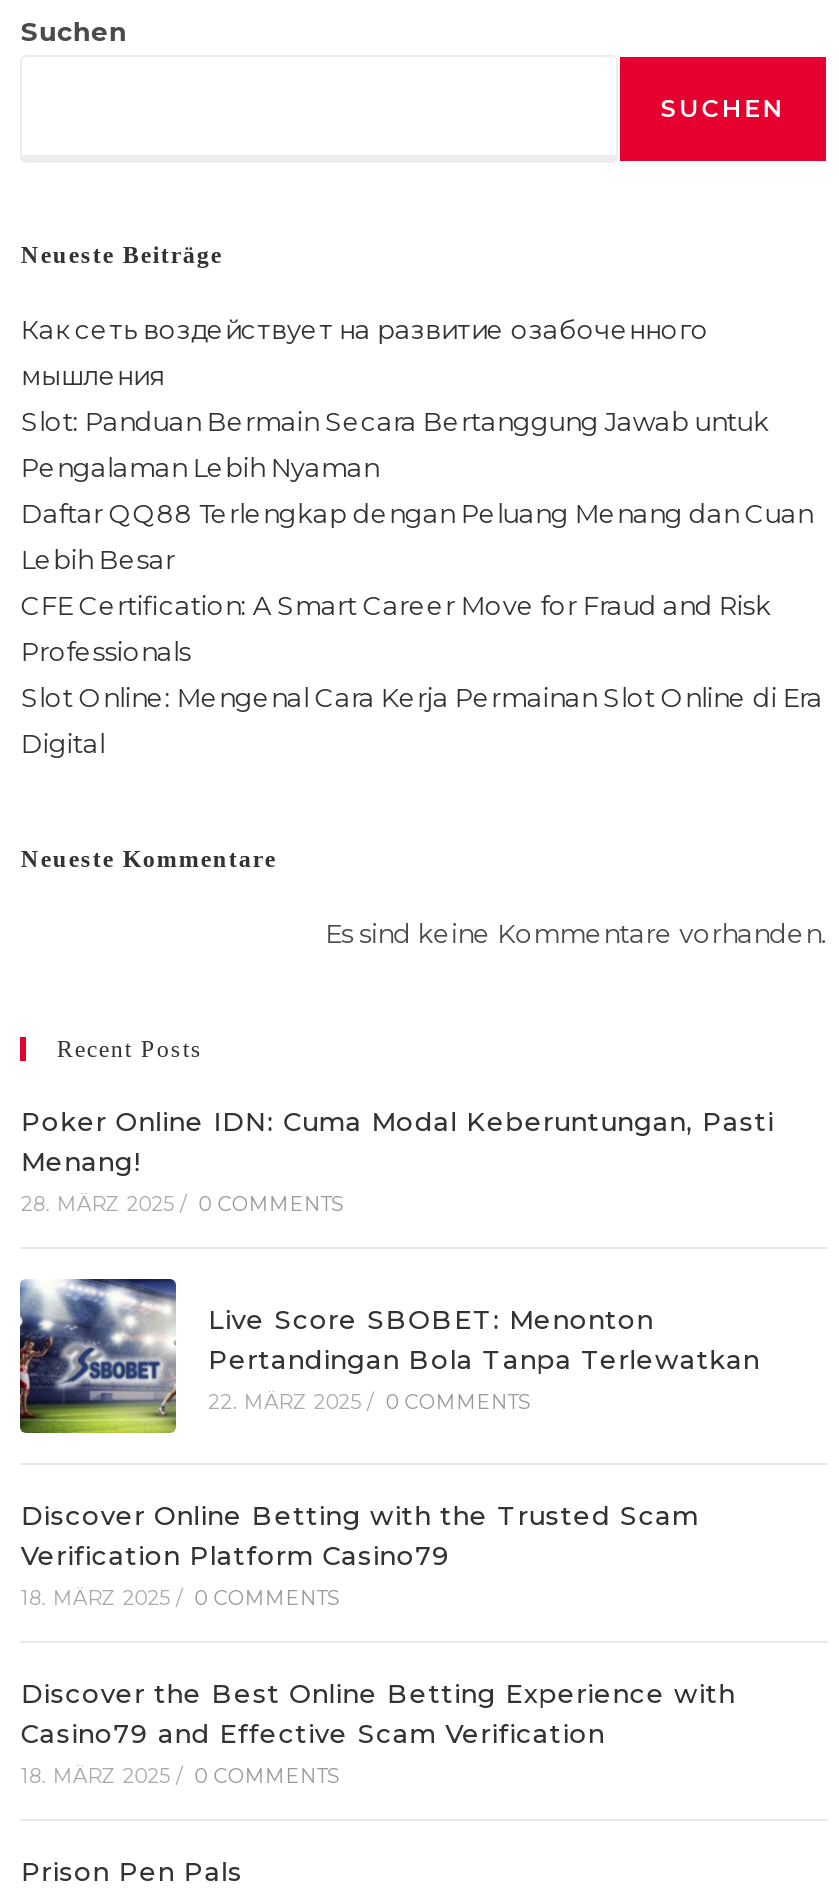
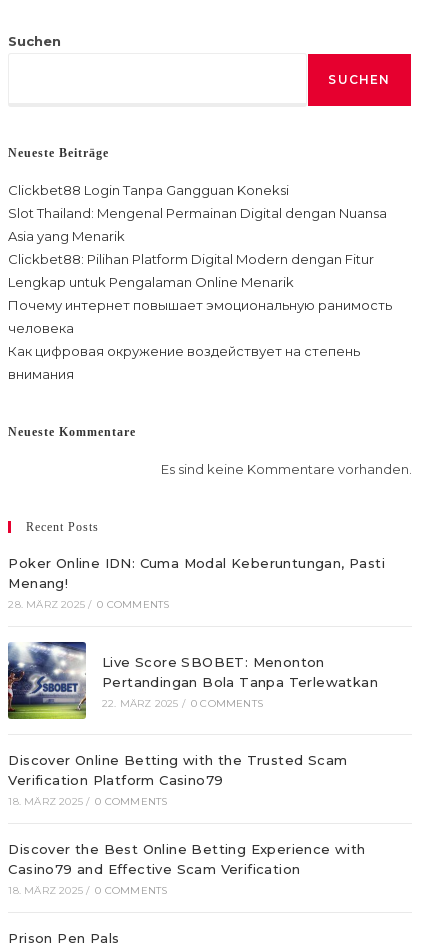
[21,313,823,759] Как сеть воздействует на развитие озабоченного | мышления | Slot: Panduan Bermain Secara Bertanggung Jawab untuk | Pengalaman Lebih Nyaman | Daftar QQ88 Terlengkap dengan Peluang Menang dan Cuan | Lebih Besar | CFE Certification: A Smart Career Move for Fraud and Risk | Professionals | Slot Online: Mengenal Cara Kerja Permainan Slot Online di Era | Digital -> [8,182,392,382] Clickbet88 Login Tanpa Gangguan Koneksi | Slot Thailand: Mengenal Permainan Digital dengan Nuansa | Asia yang Menarik | Clickbet88: Pilihan Platform Digital Modern dengan Fitur | Lengkap untuk Pengalaman Online Menarik | Почему интернет повышает эмоциональную ранимость | человека | Как цифровая окружение воздействует на степень | внимания

